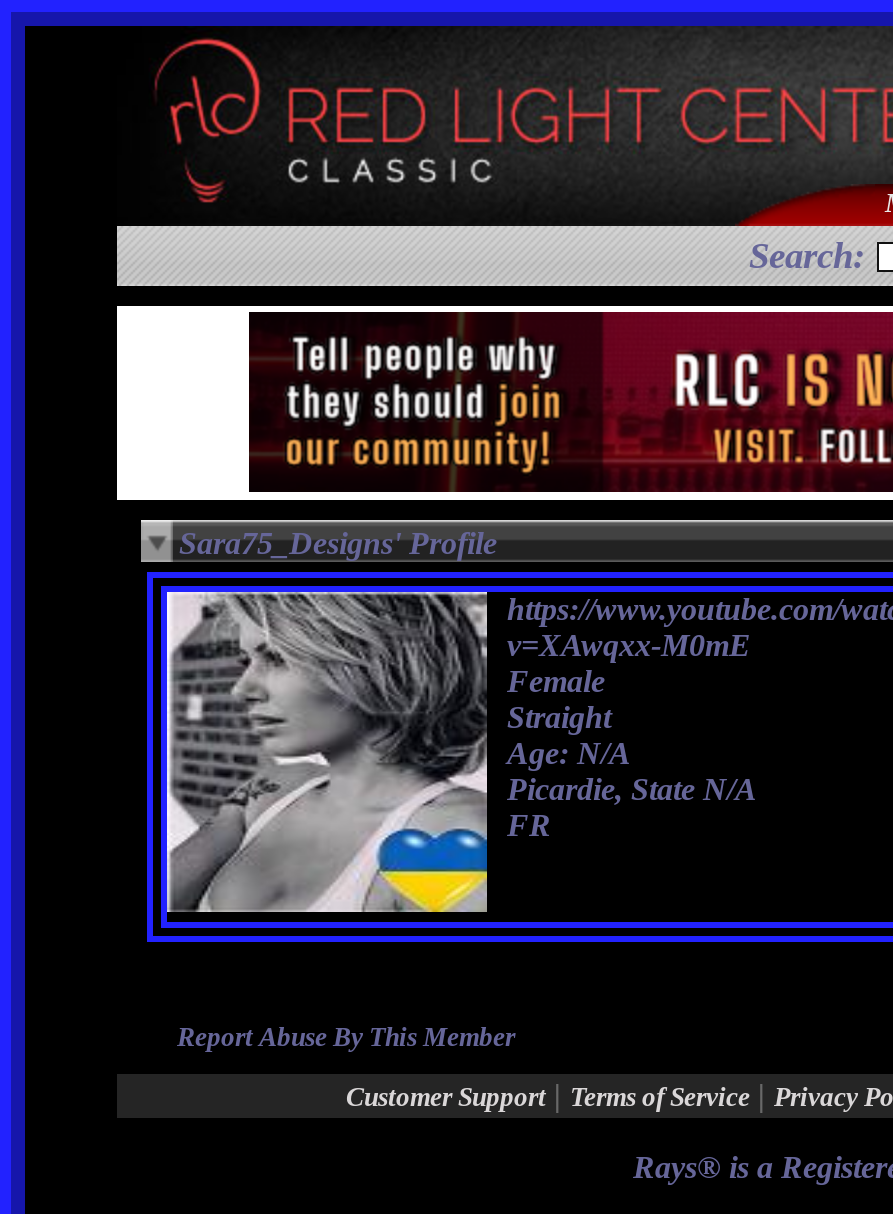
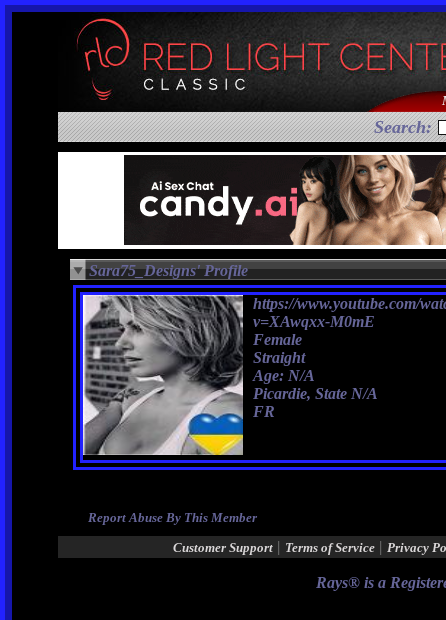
[251,310,887,494] [image] -> [126,155,443,246] [image]

